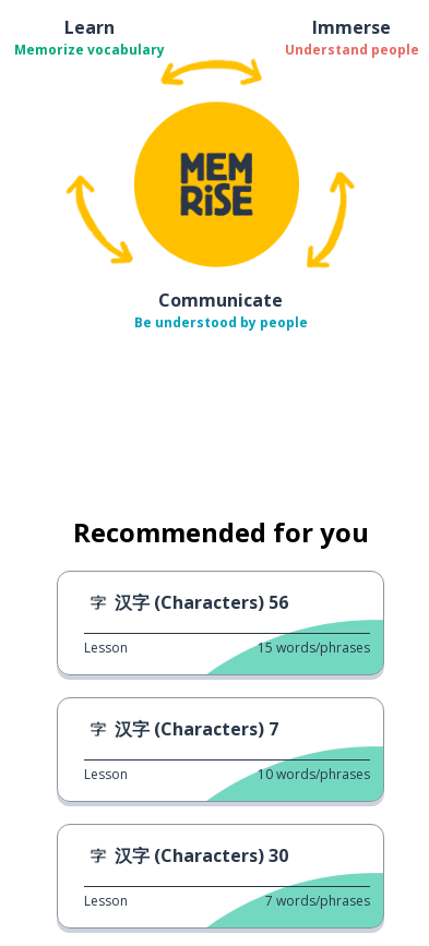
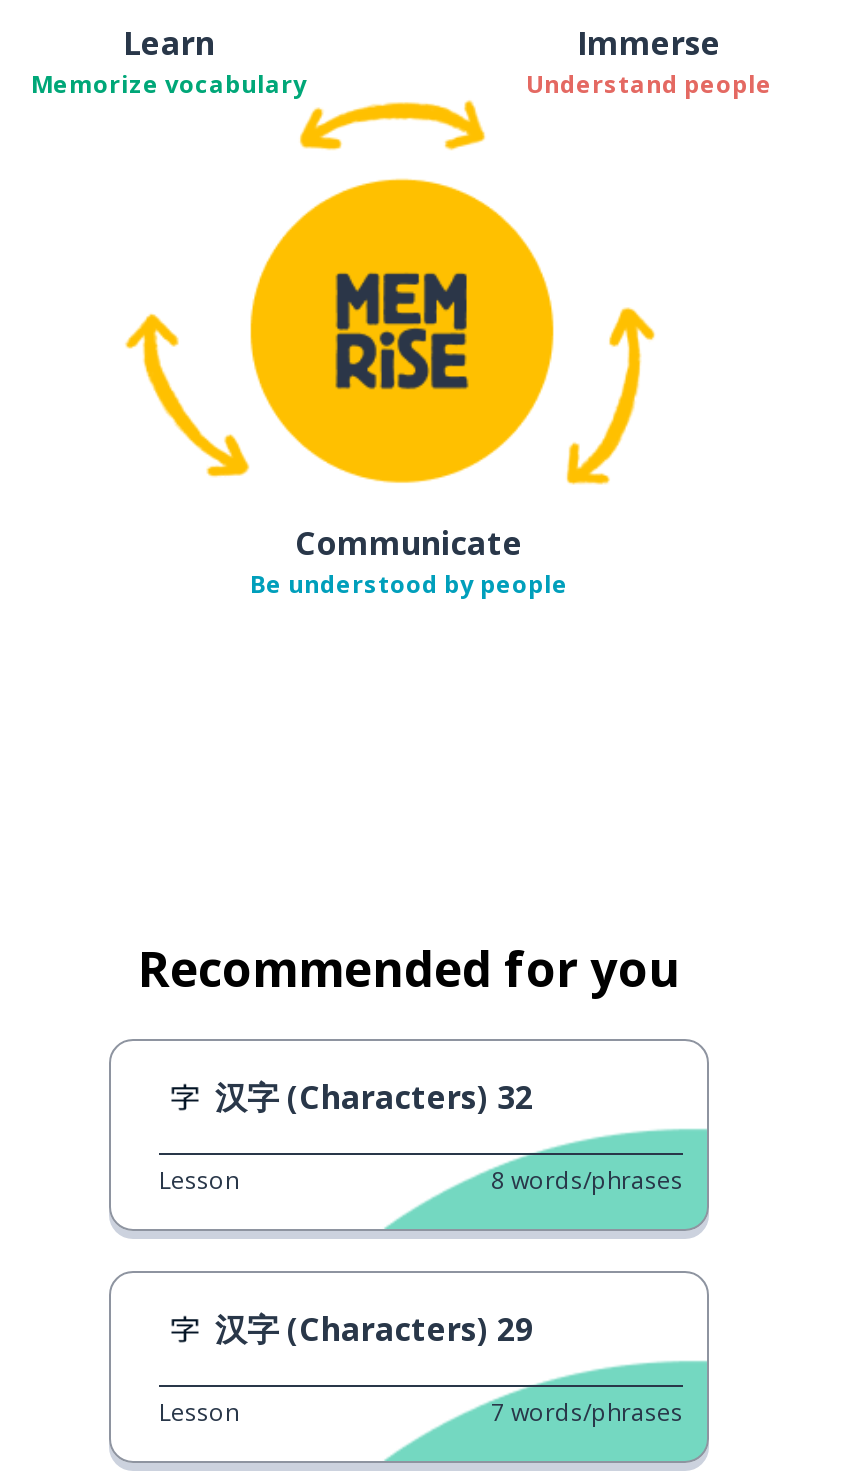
[115,590,288,614] 汉字 (Characters) 56 -> [215,1075,533,1119] 汉字 (Characters) 32
[84,638,370,867] 15 words/phrases | 汉字 (Characters) 7 | Lesson | 10 words/phrases | 汉字 (Characters) 30 -> [215,1163,683,1351] 8 words/phrases | 汉字 (Characters) 29

